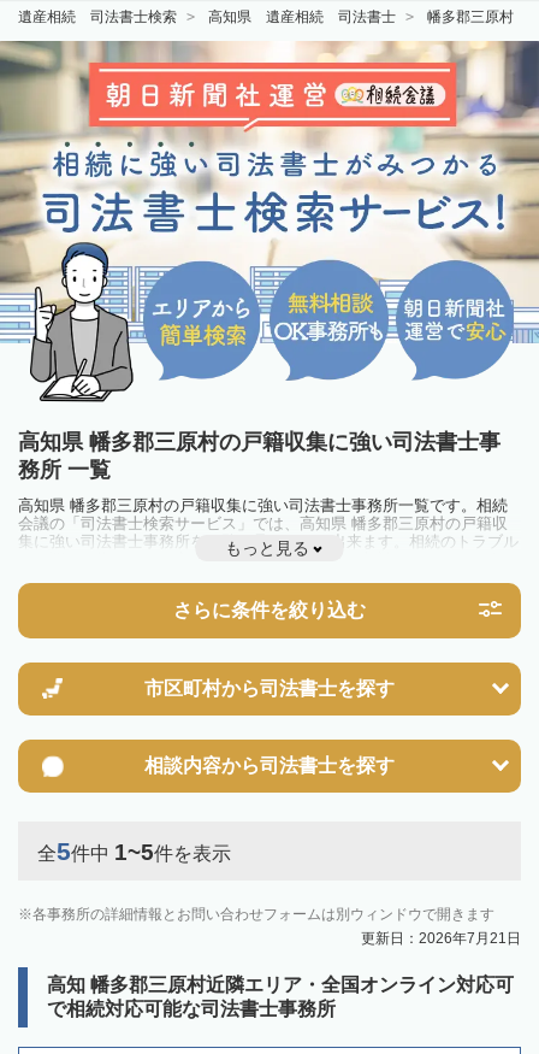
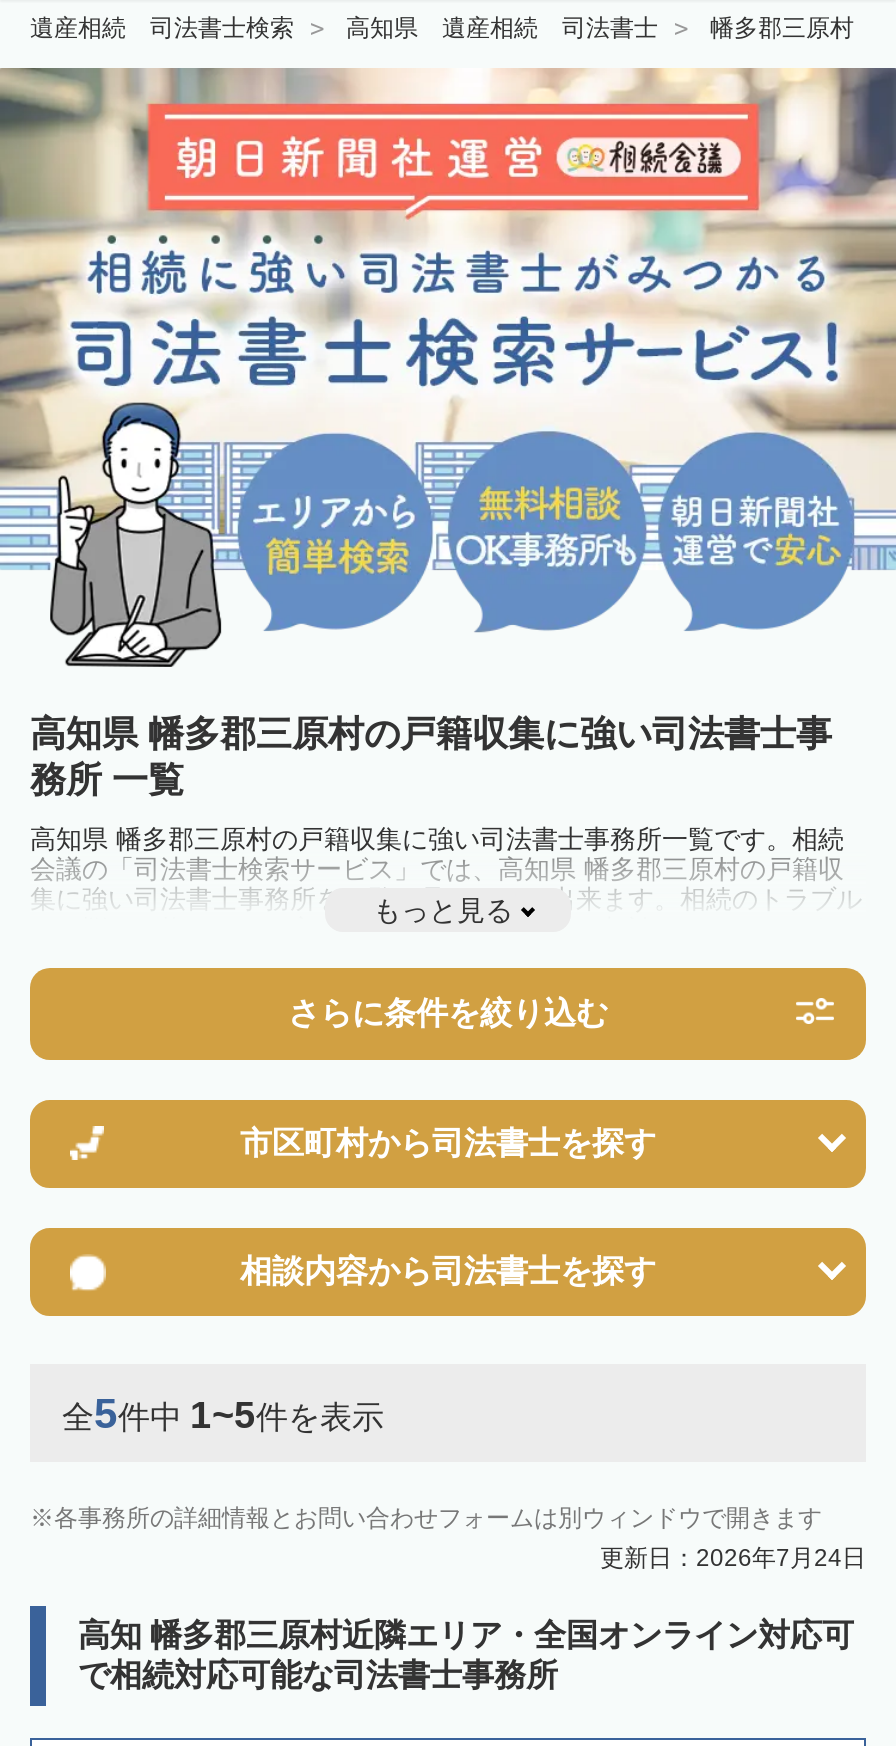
[361,930,521,947] 更新日：2026年7月21日 -> [600,1544,866,1572] 更新日：2026年7月24日

